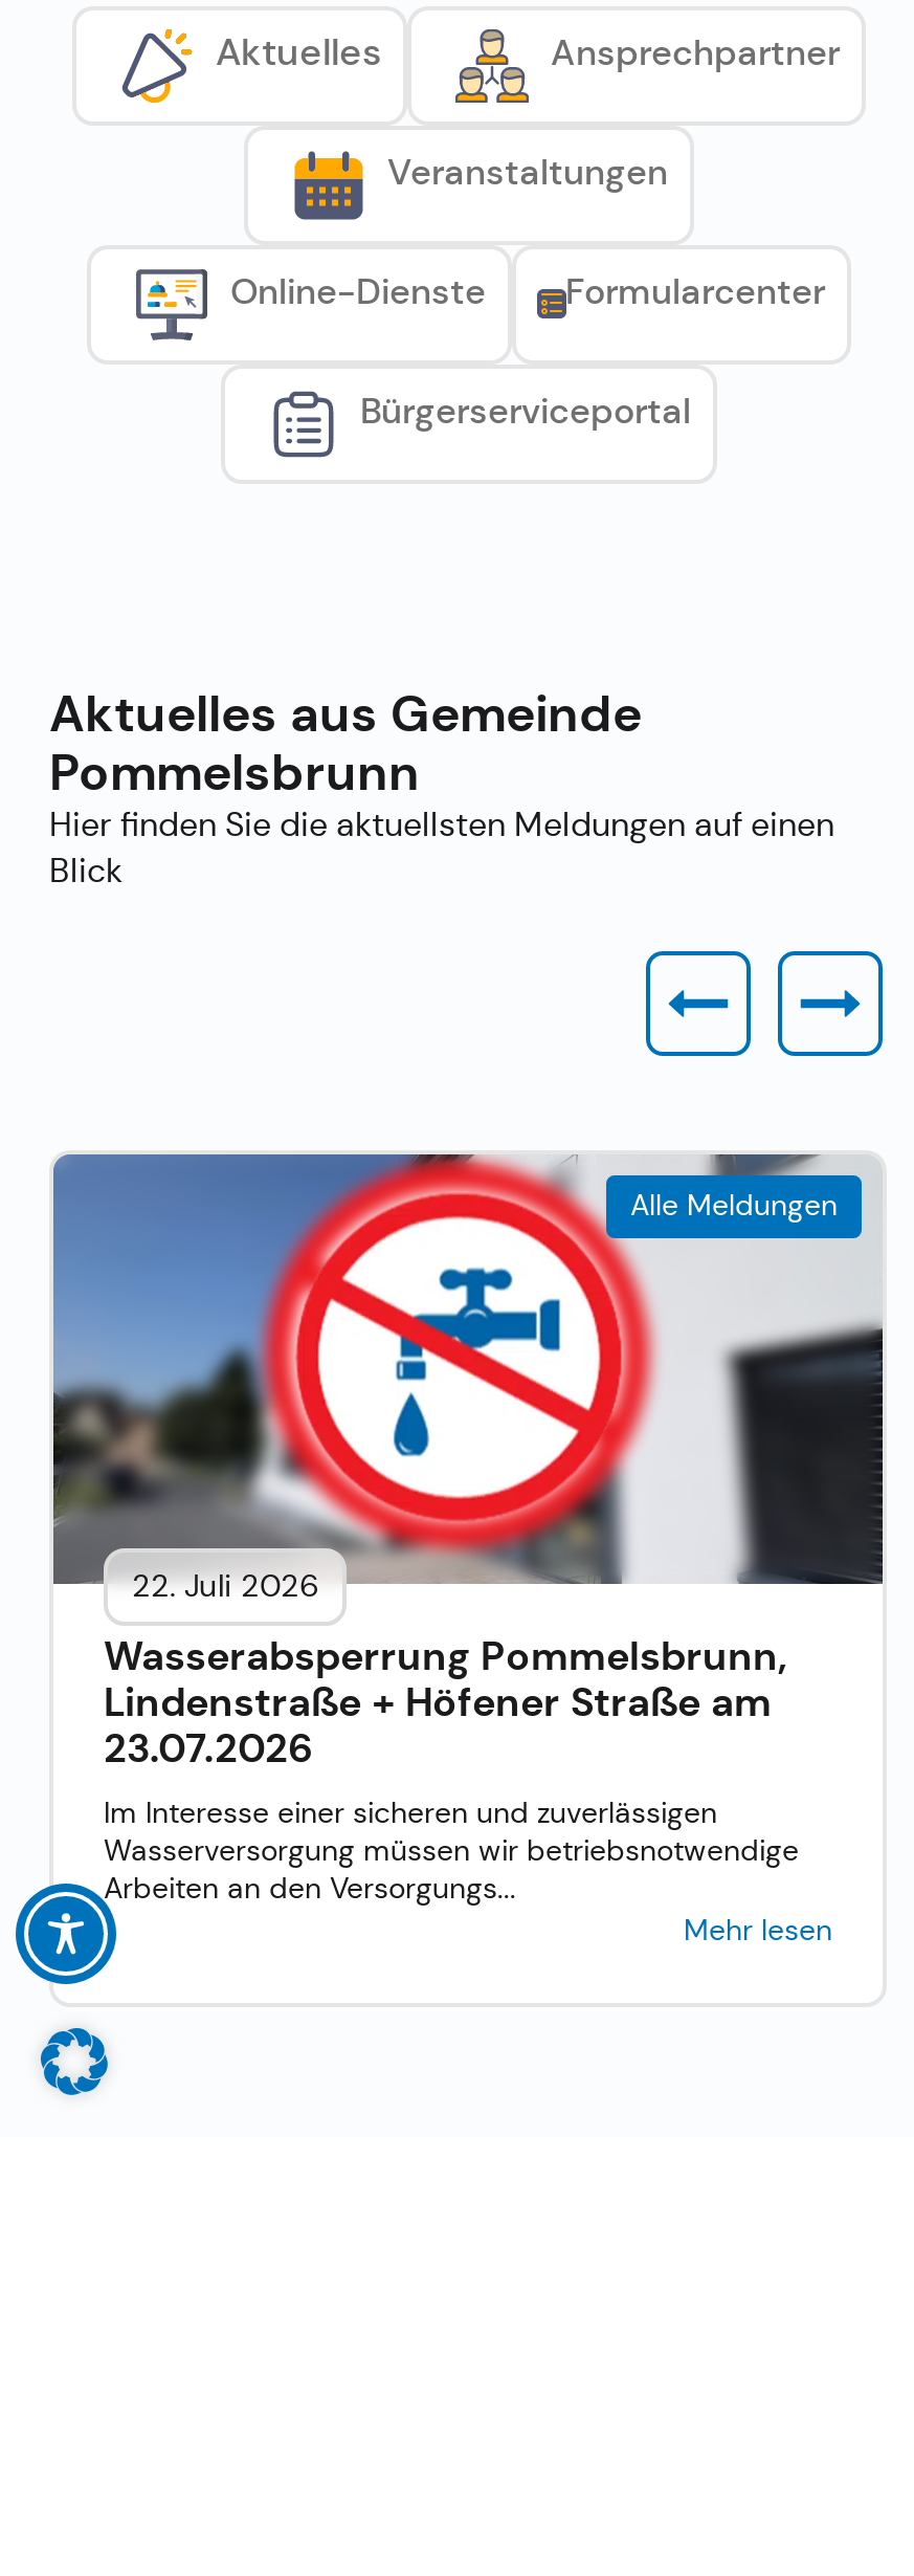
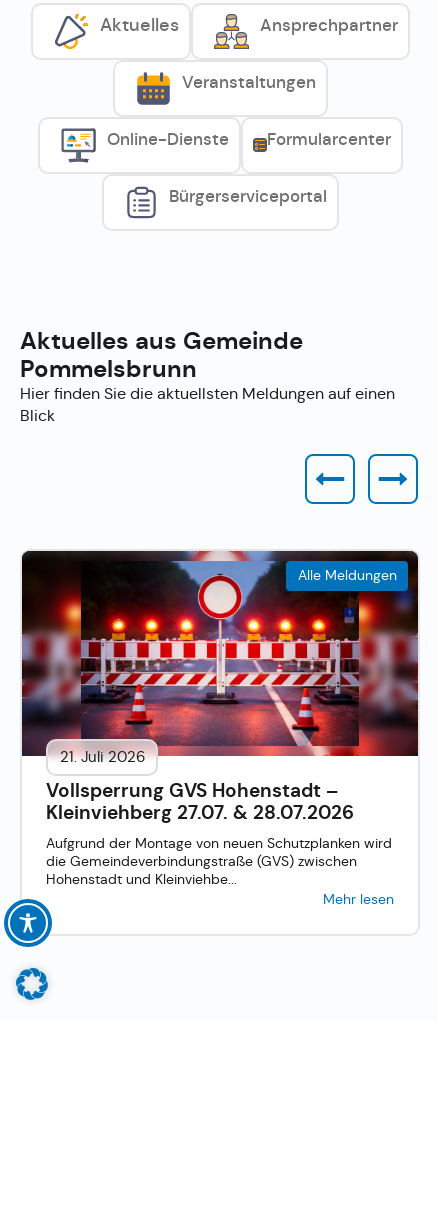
[51,1152,885,1606] [image] | 22. Juli 2026 -> [21,550,419,766] [image] | 21. Juli 2026
[104,1630,799,1906] Wasserabsperrung Pommelsbrunn, | Lindenstraße + Höfener Straße am | 23.07.2026 | Im Interesse einer sicheren und zuverlässigen | Wasserversorgung müssen wir betriebsnotwendige | Arbeiten an den Versorgungs... -> [46,778,392,888] Vollsperrung GVS Hohenstadt – | Kleinviehberg 27.07. & 28.07.2026 | Aufgrund der Montage von neuen Schutzplanken wird | die Gemeindeverbindungstraße (GVS) zwischen | Hohenstadt und Kleinviehbe...
moved [684,1910,832,1948] -> [323,890,394,908]: Mehr lesen

